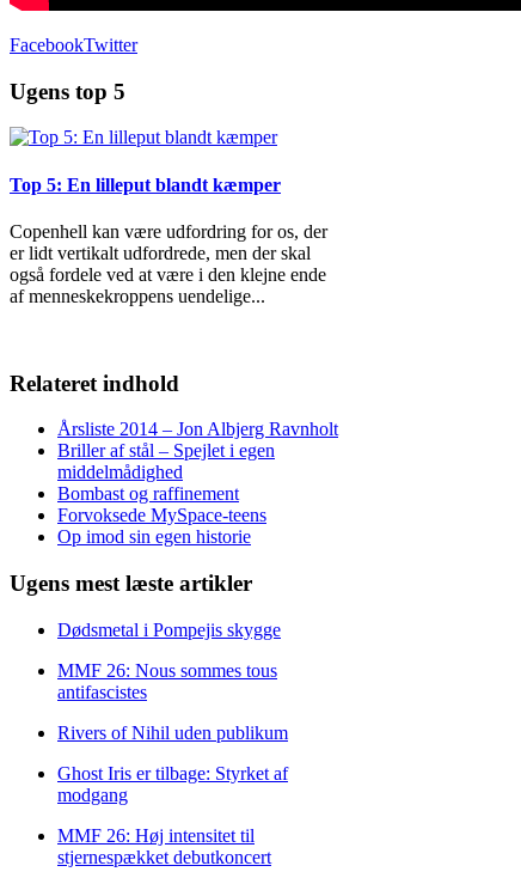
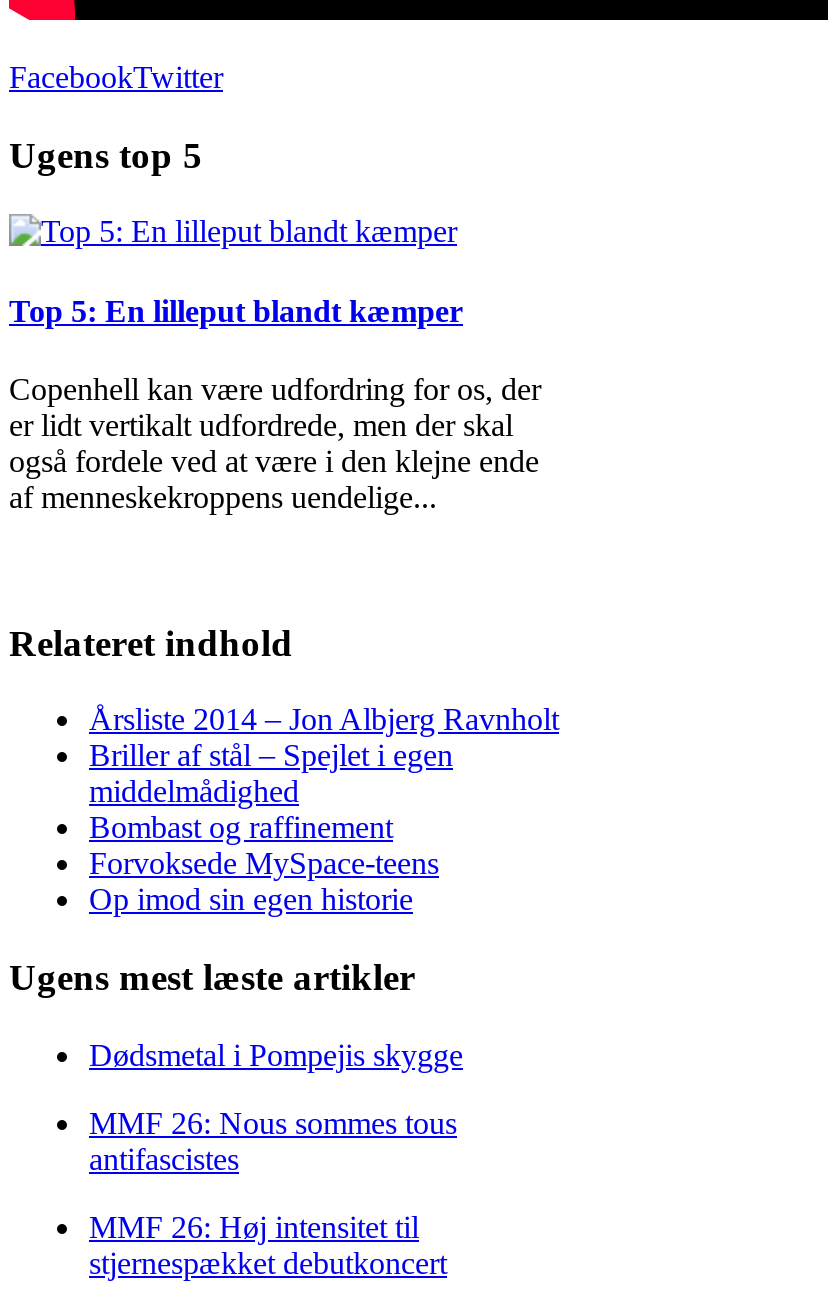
[57,722,288,805] Rivers of Nihil uden publikum | Ghost Iris er tilbage: Styrket af | modgang -> none

